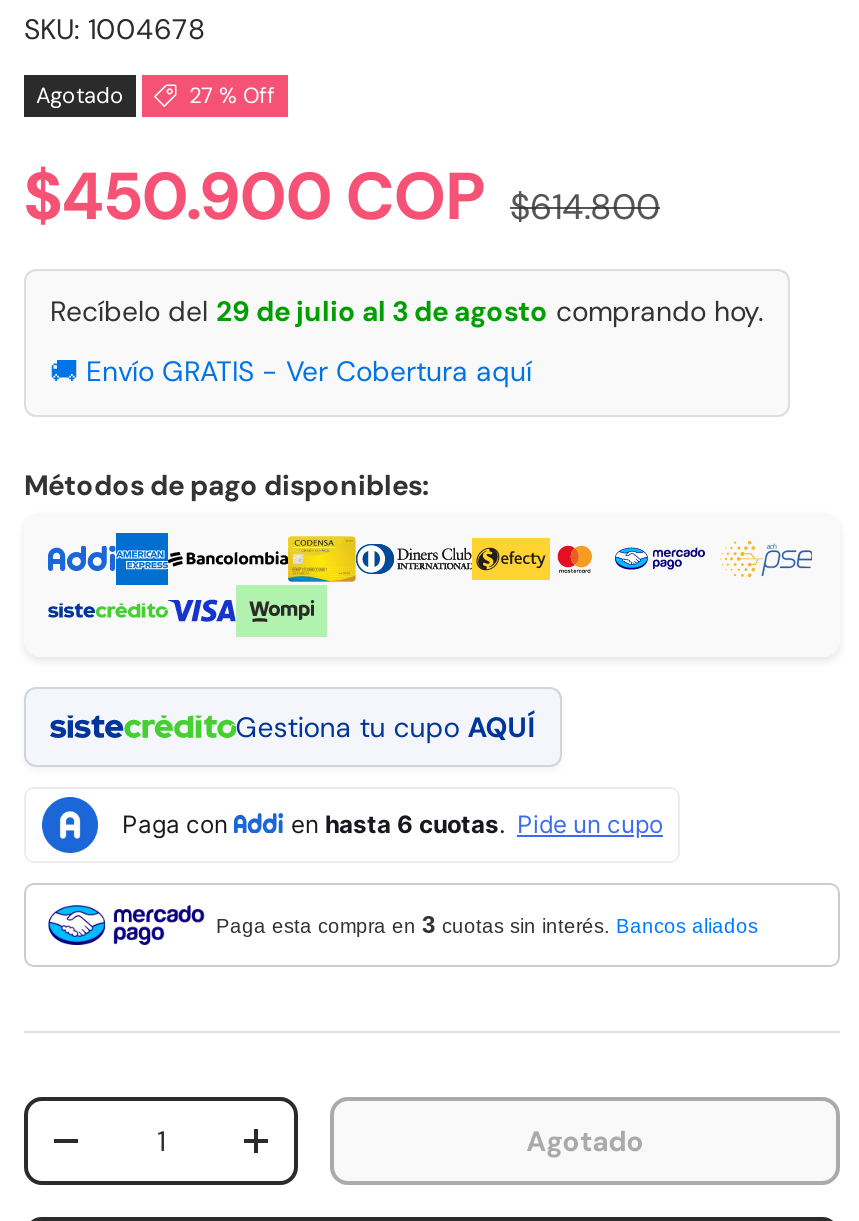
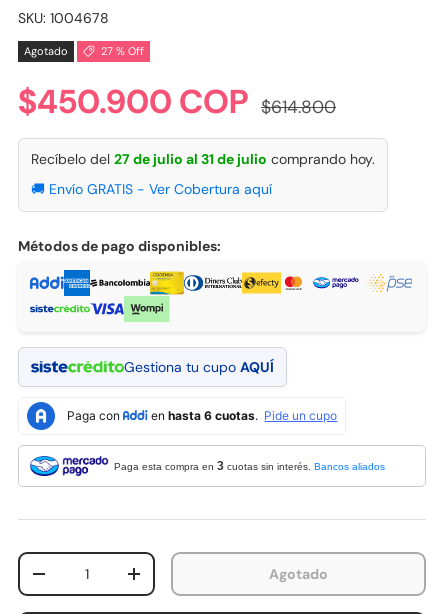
[50,293,764,329] Recíbelo del 29 de julio al 3 de agosto comprando hoy. -> [31,150,375,168] Recíbelo del 27 de julio al 31 de julio comprando hoy.

